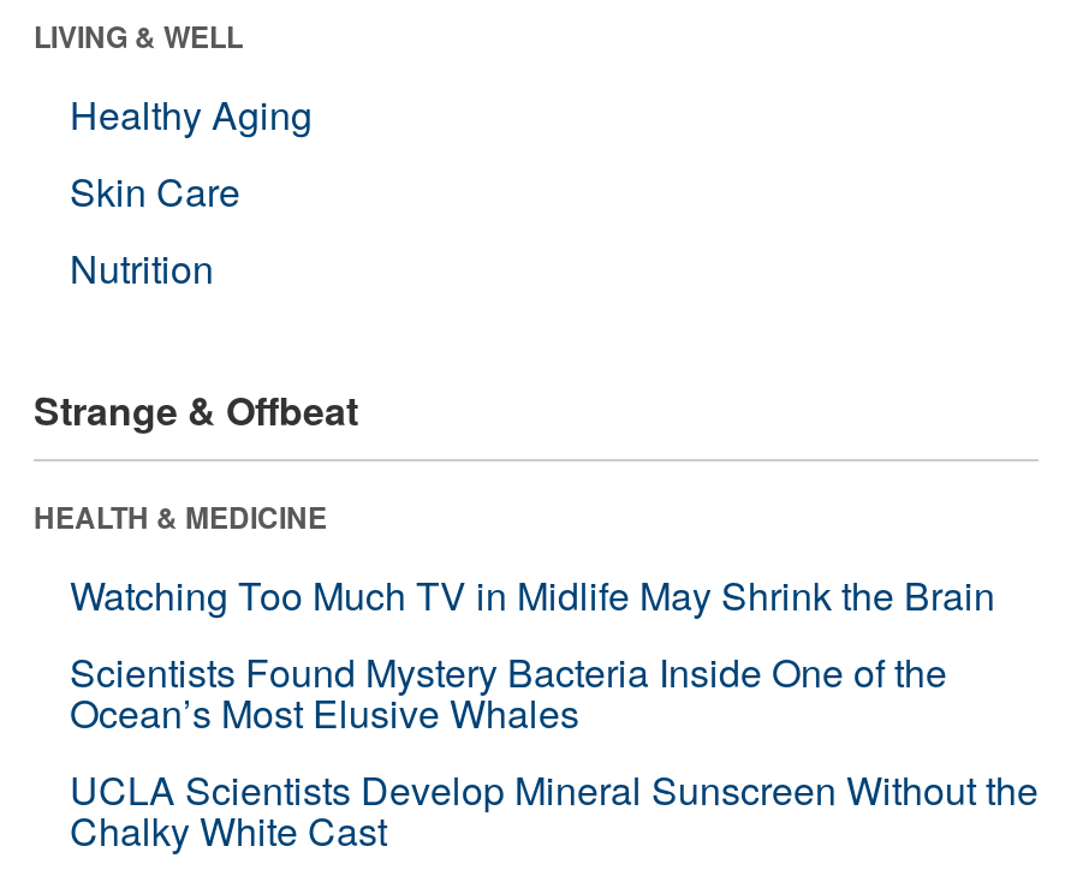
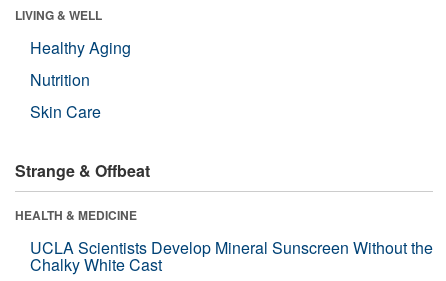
moved [70,163,240,218] -> [30,100,101,123]: Skin Care
[70,567,995,740] Watching Too Much TV in Midlife May Shrink the Brain | Scientists Found Mystery Bacteria Inside One of the | Ocean’s Most Elusive Whales -> none

